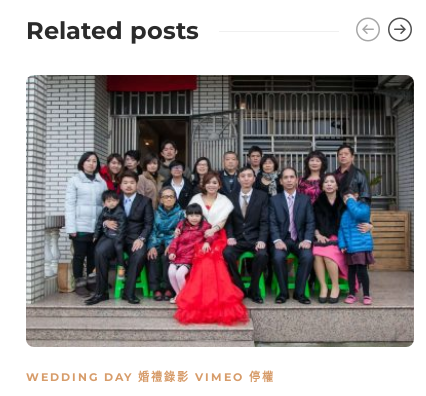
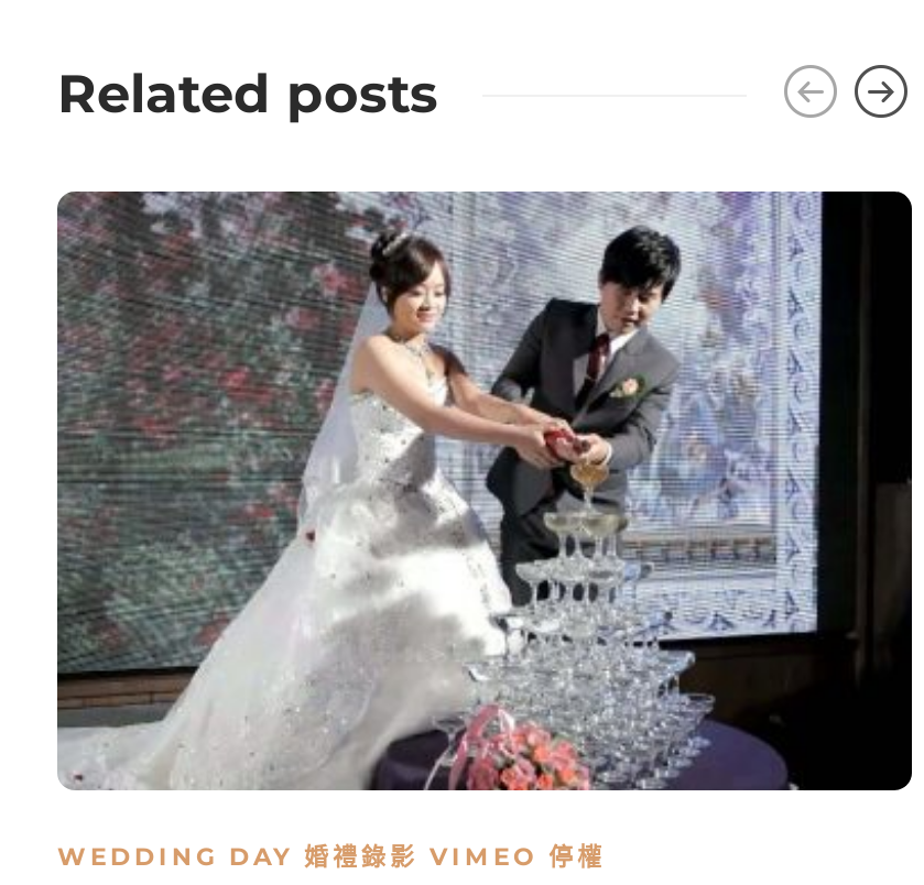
[26,74,415,348] [image] -> [55,189,914,793] [image]

